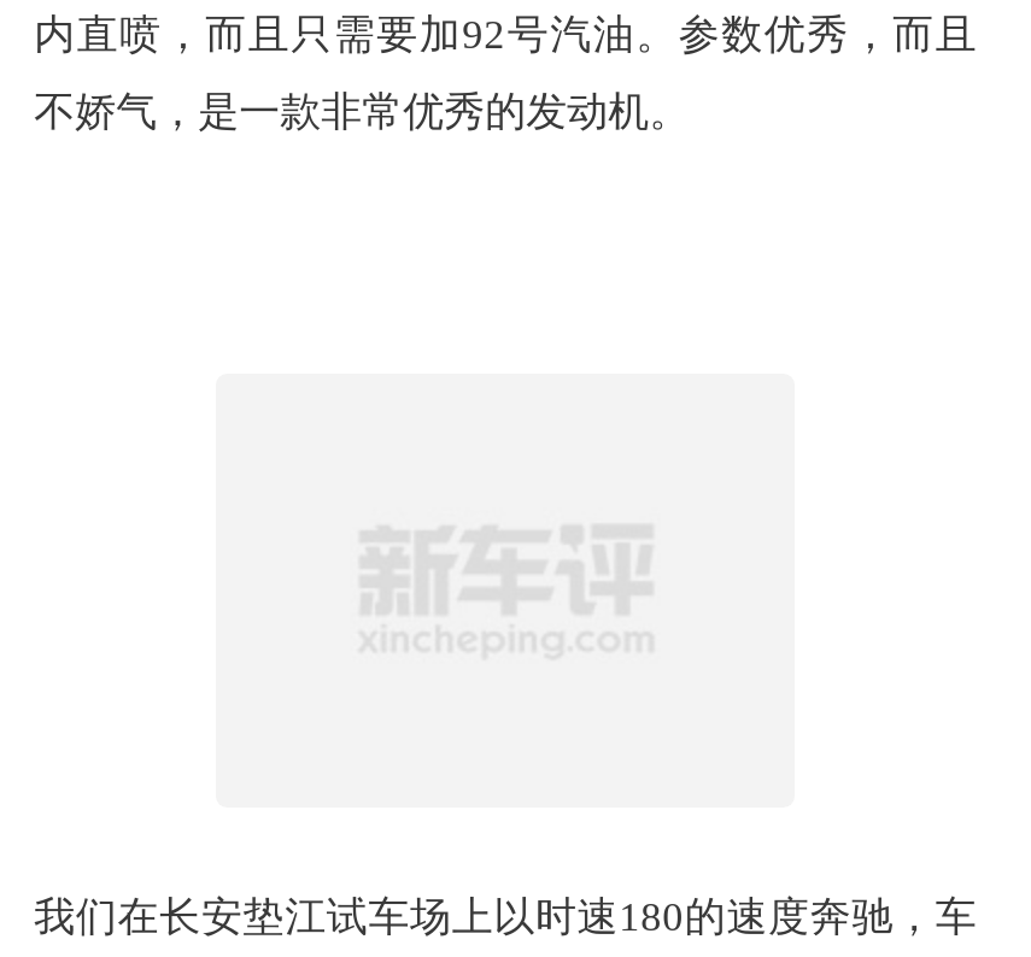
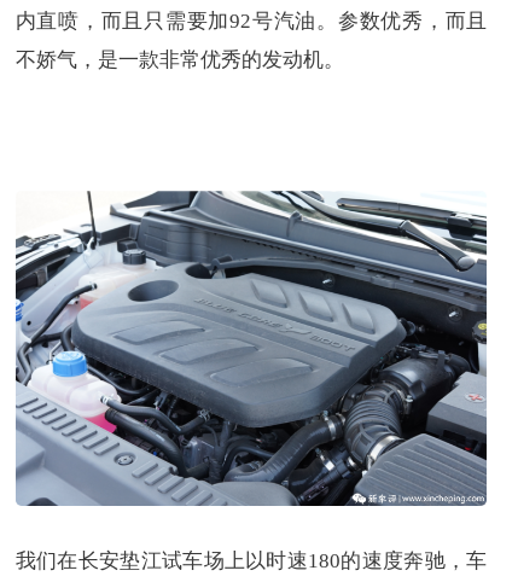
none -> [14,190,488,507] [image]

